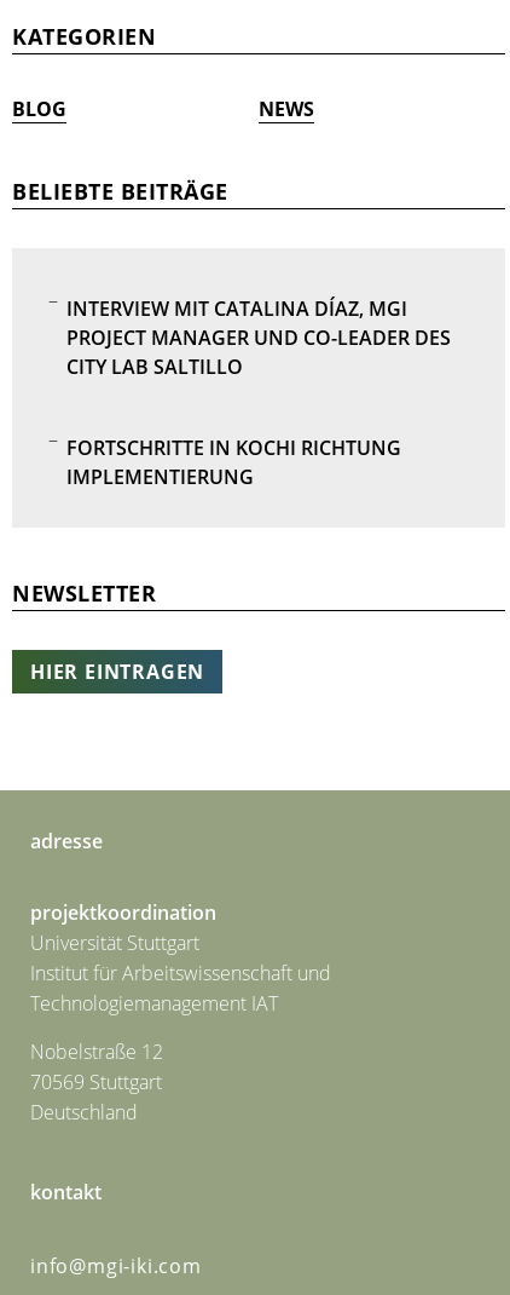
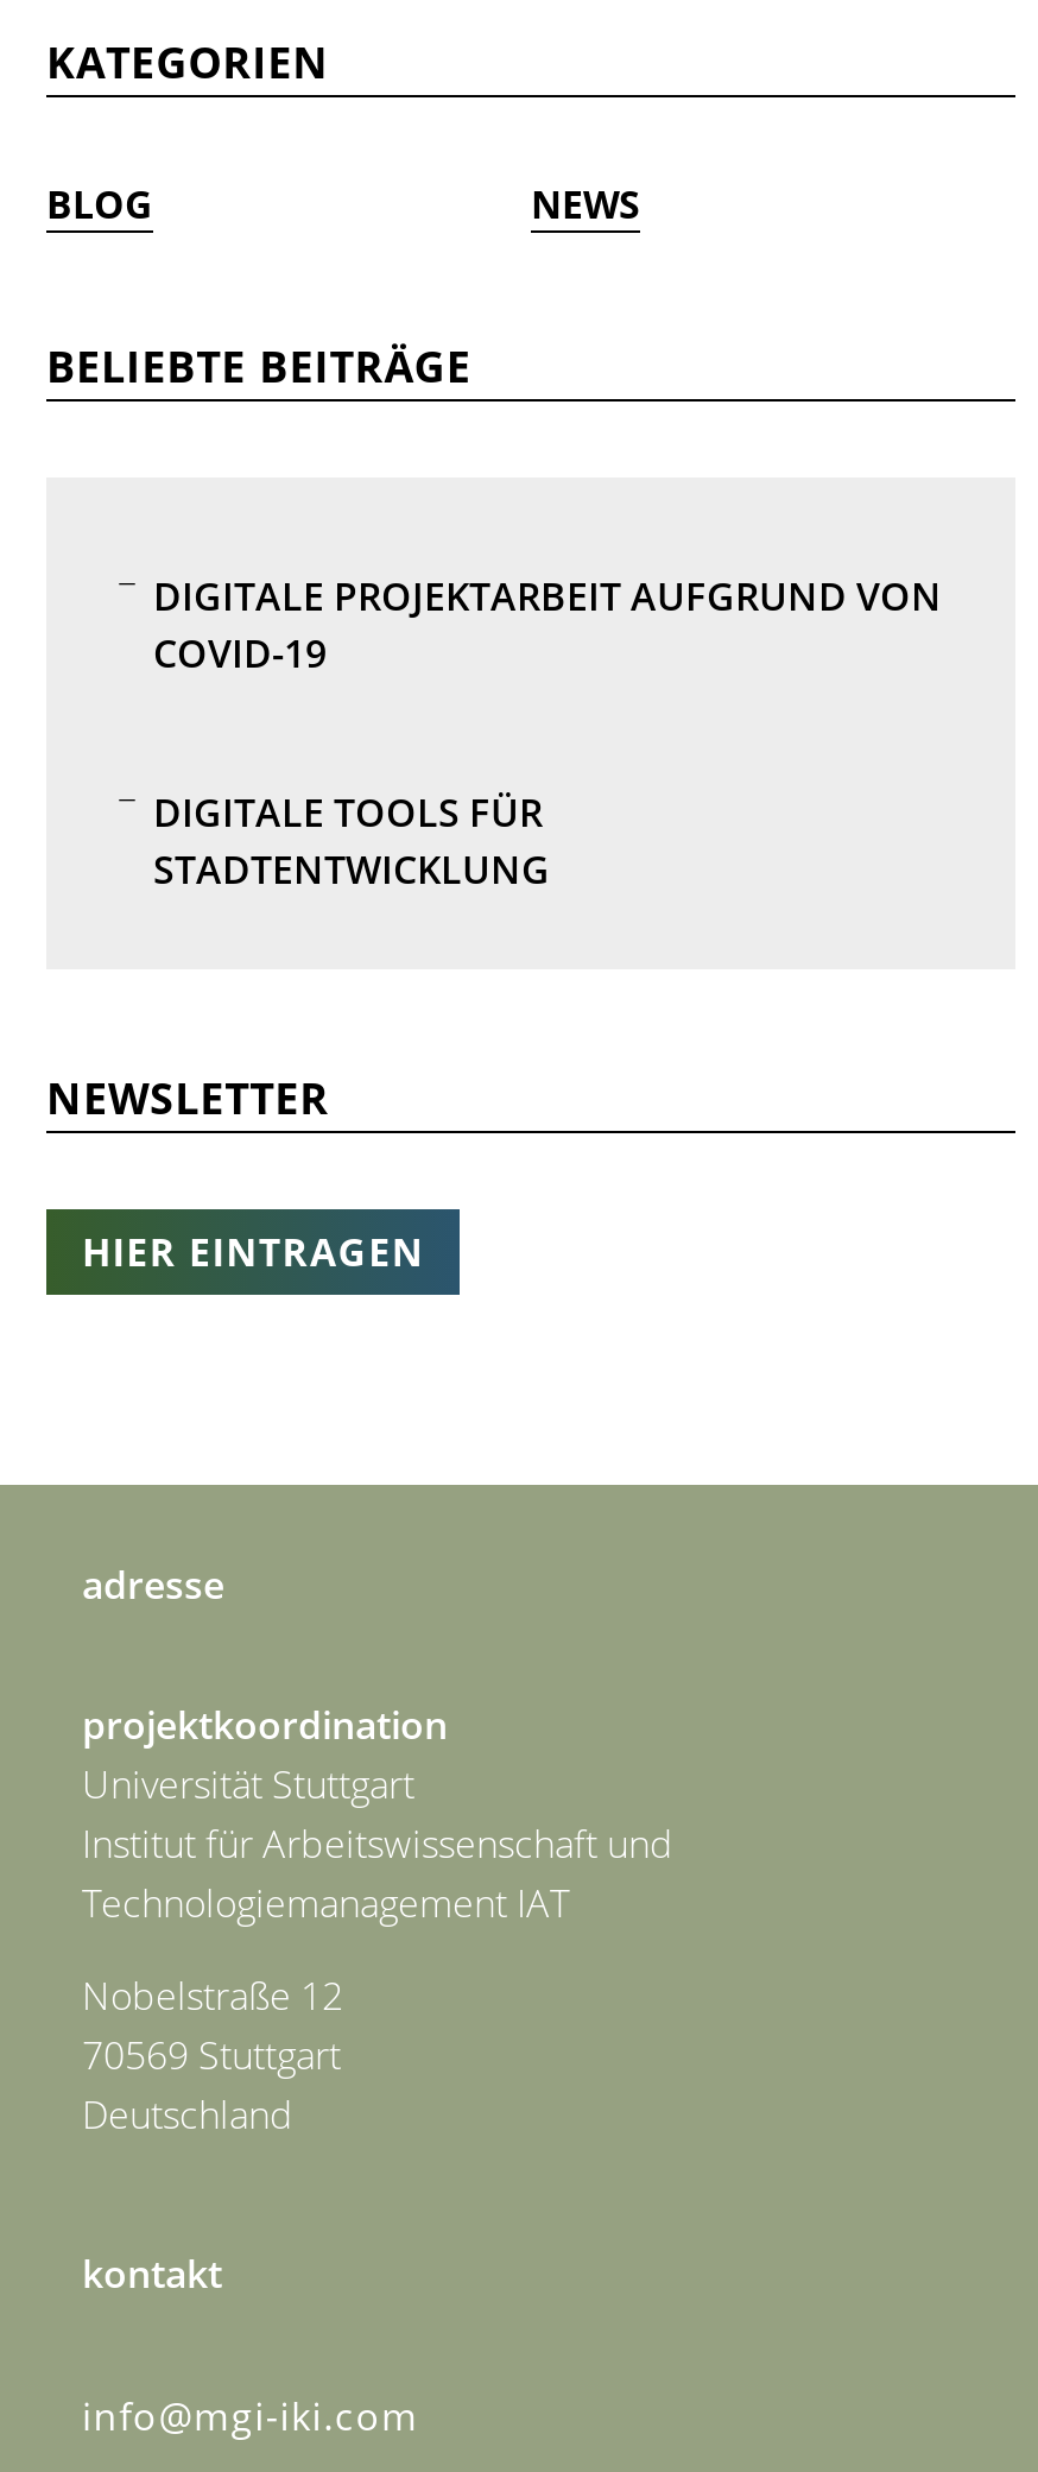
[66,295,451,380] INTERVIEW MIT CATALINA DÍAZ, MGI | PROJECT MANAGER UND CO-LEADER DES | CITY LAB SALTILLO -> [153,569,942,678] DIGITALE PROJEKTARBEIT AUFGRUND VON | COVID-19
[66,434,401,490] FORTSCHRITTE IN KOCHI RICHTUNG | IMPLEMENTIERUNG -> [153,785,550,894] DIGITALE TOOLS FÜR | STADTENTWICKLUNG

